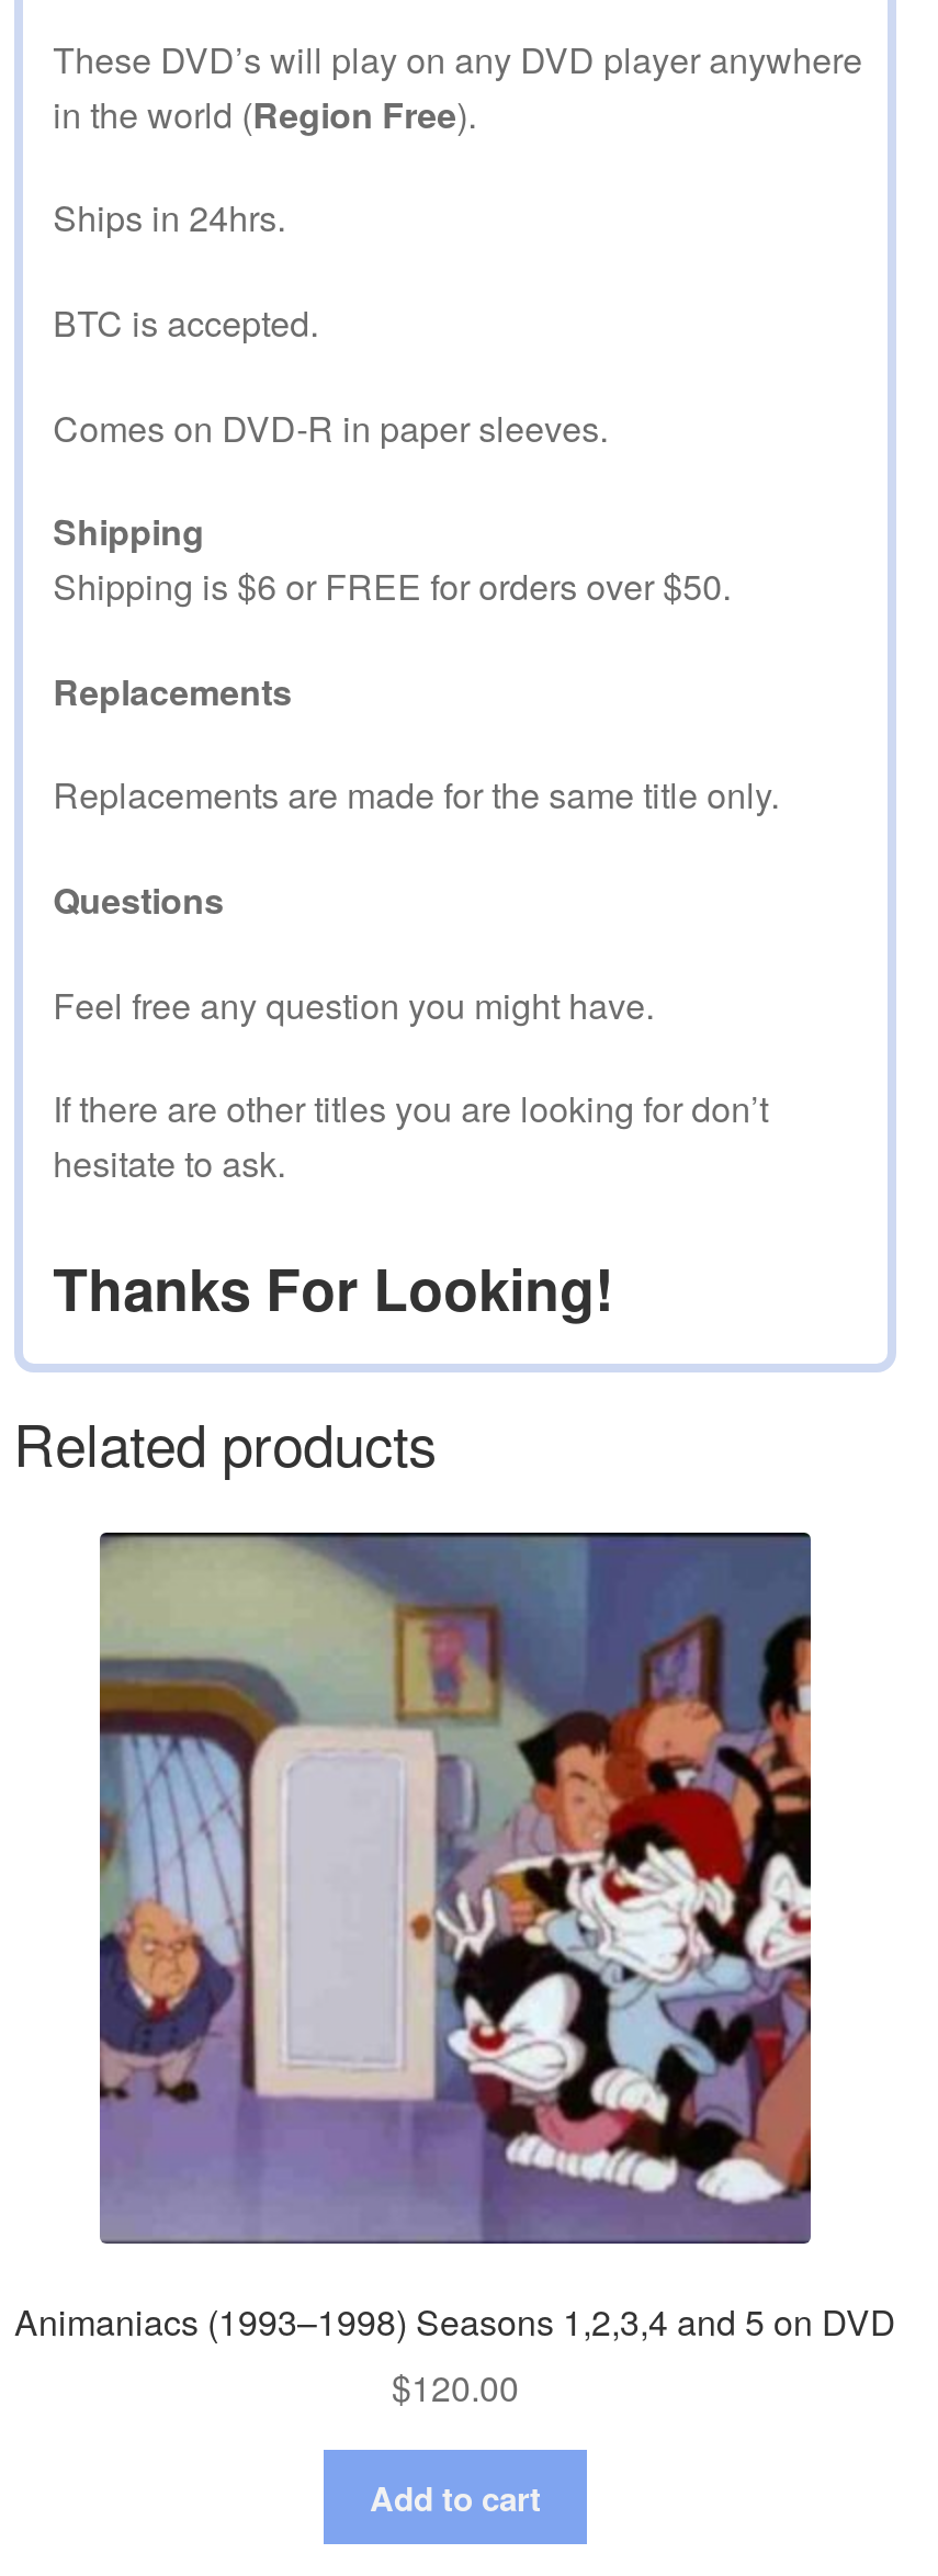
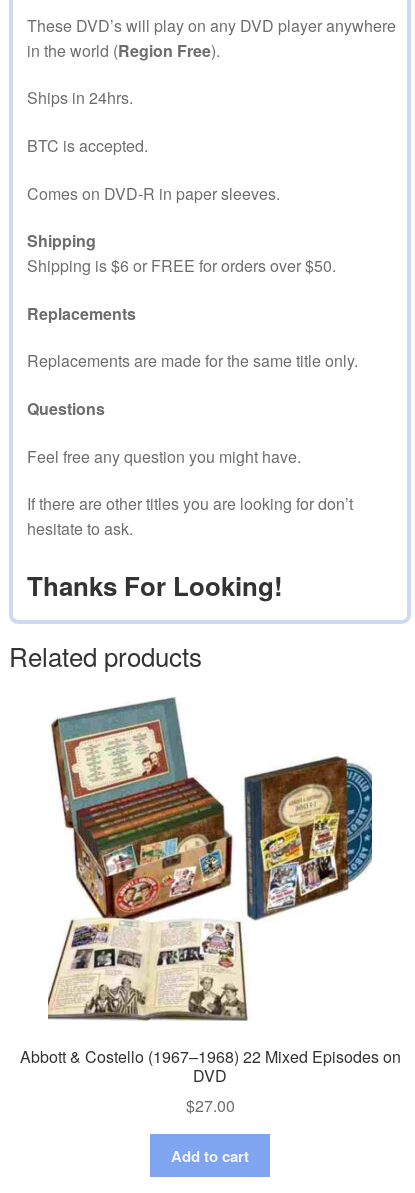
[14,1530,896,2413] [image] | Animaniacs (1993–1998) Seasons 1,2,3,4 and 5 on DVD | $120.00 -> [19,697,400,1117] [image] | Abbott & Costello (1967–1968) 22 Mixed Episodes on | DVD | $27.00

